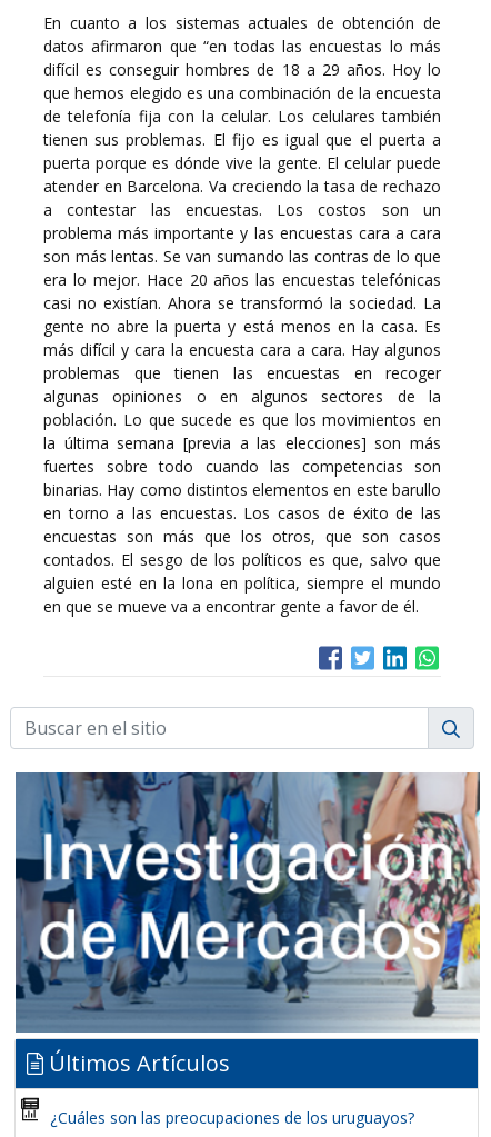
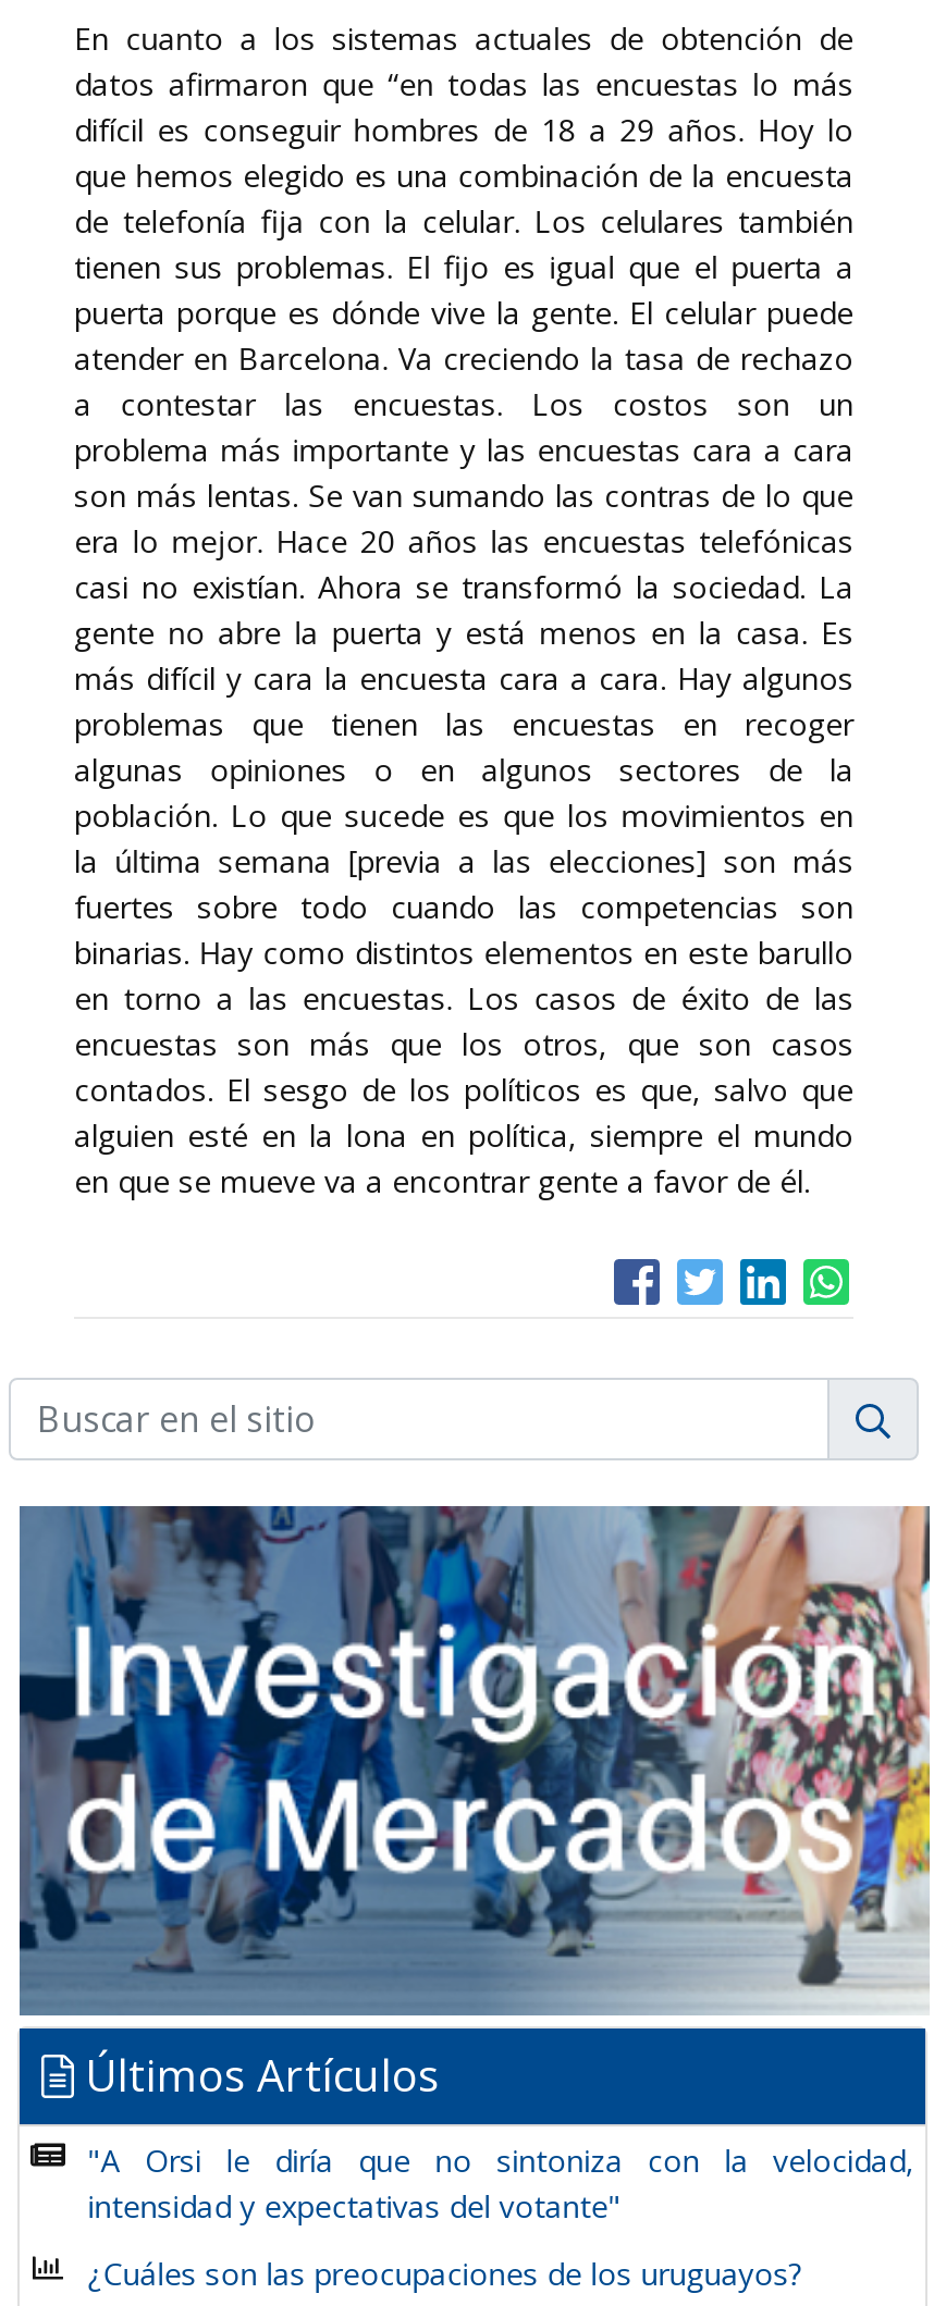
none -> [88,2139,914,2226] "A Orsi le diría que no sintoniza con la velocidad, | intensidad y expectativas del votante"

